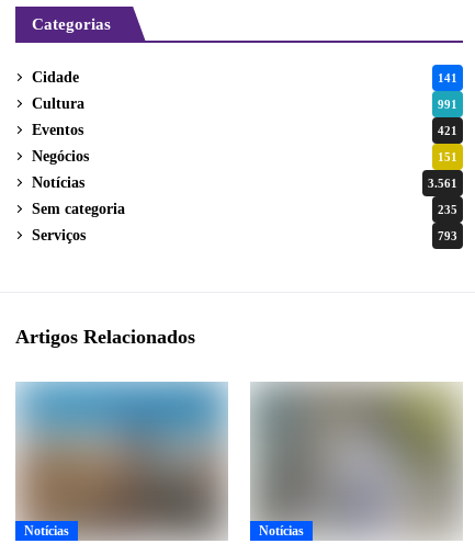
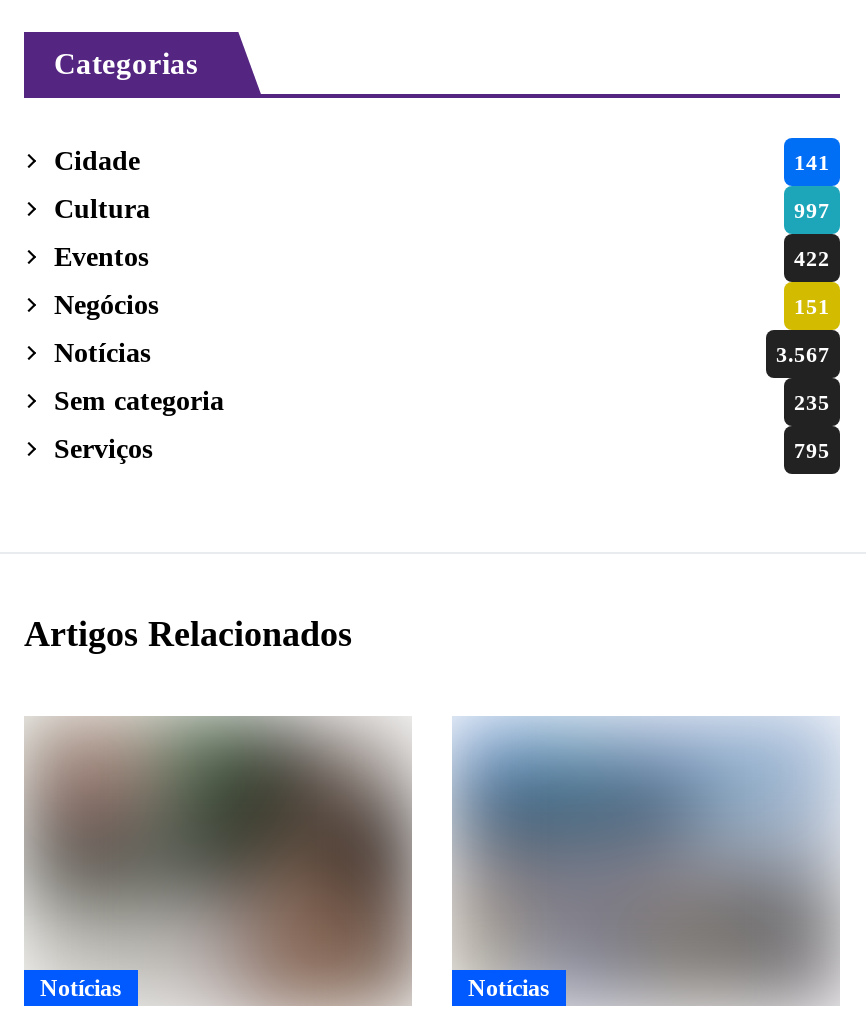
[438,97,457,111] 991 -> [794,198,830,222] 997
[438,124,457,137] 421 -> [794,246,830,270] 422
[428,176,457,190] 3.561 -> [776,342,830,366] 3.567
[438,229,457,242] 793 -> [794,438,830,462] 795
[15,382,228,541] [image] -> [24,716,412,1004] [image]
[252,382,463,532] [image] -> [458,716,838,992] [image]

